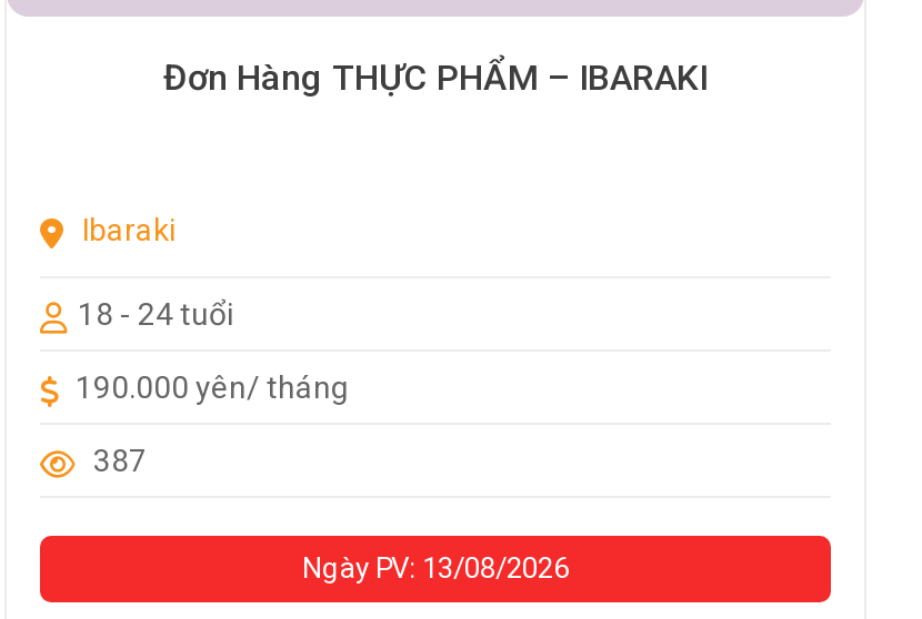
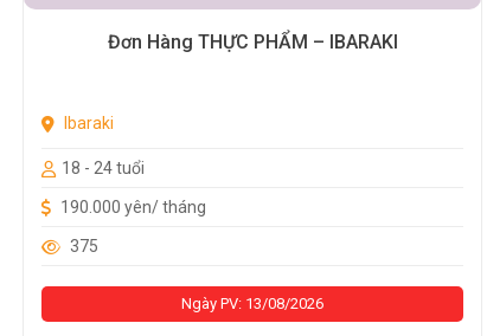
[87,444,147,479] 387 -> [66,237,98,256] 375

